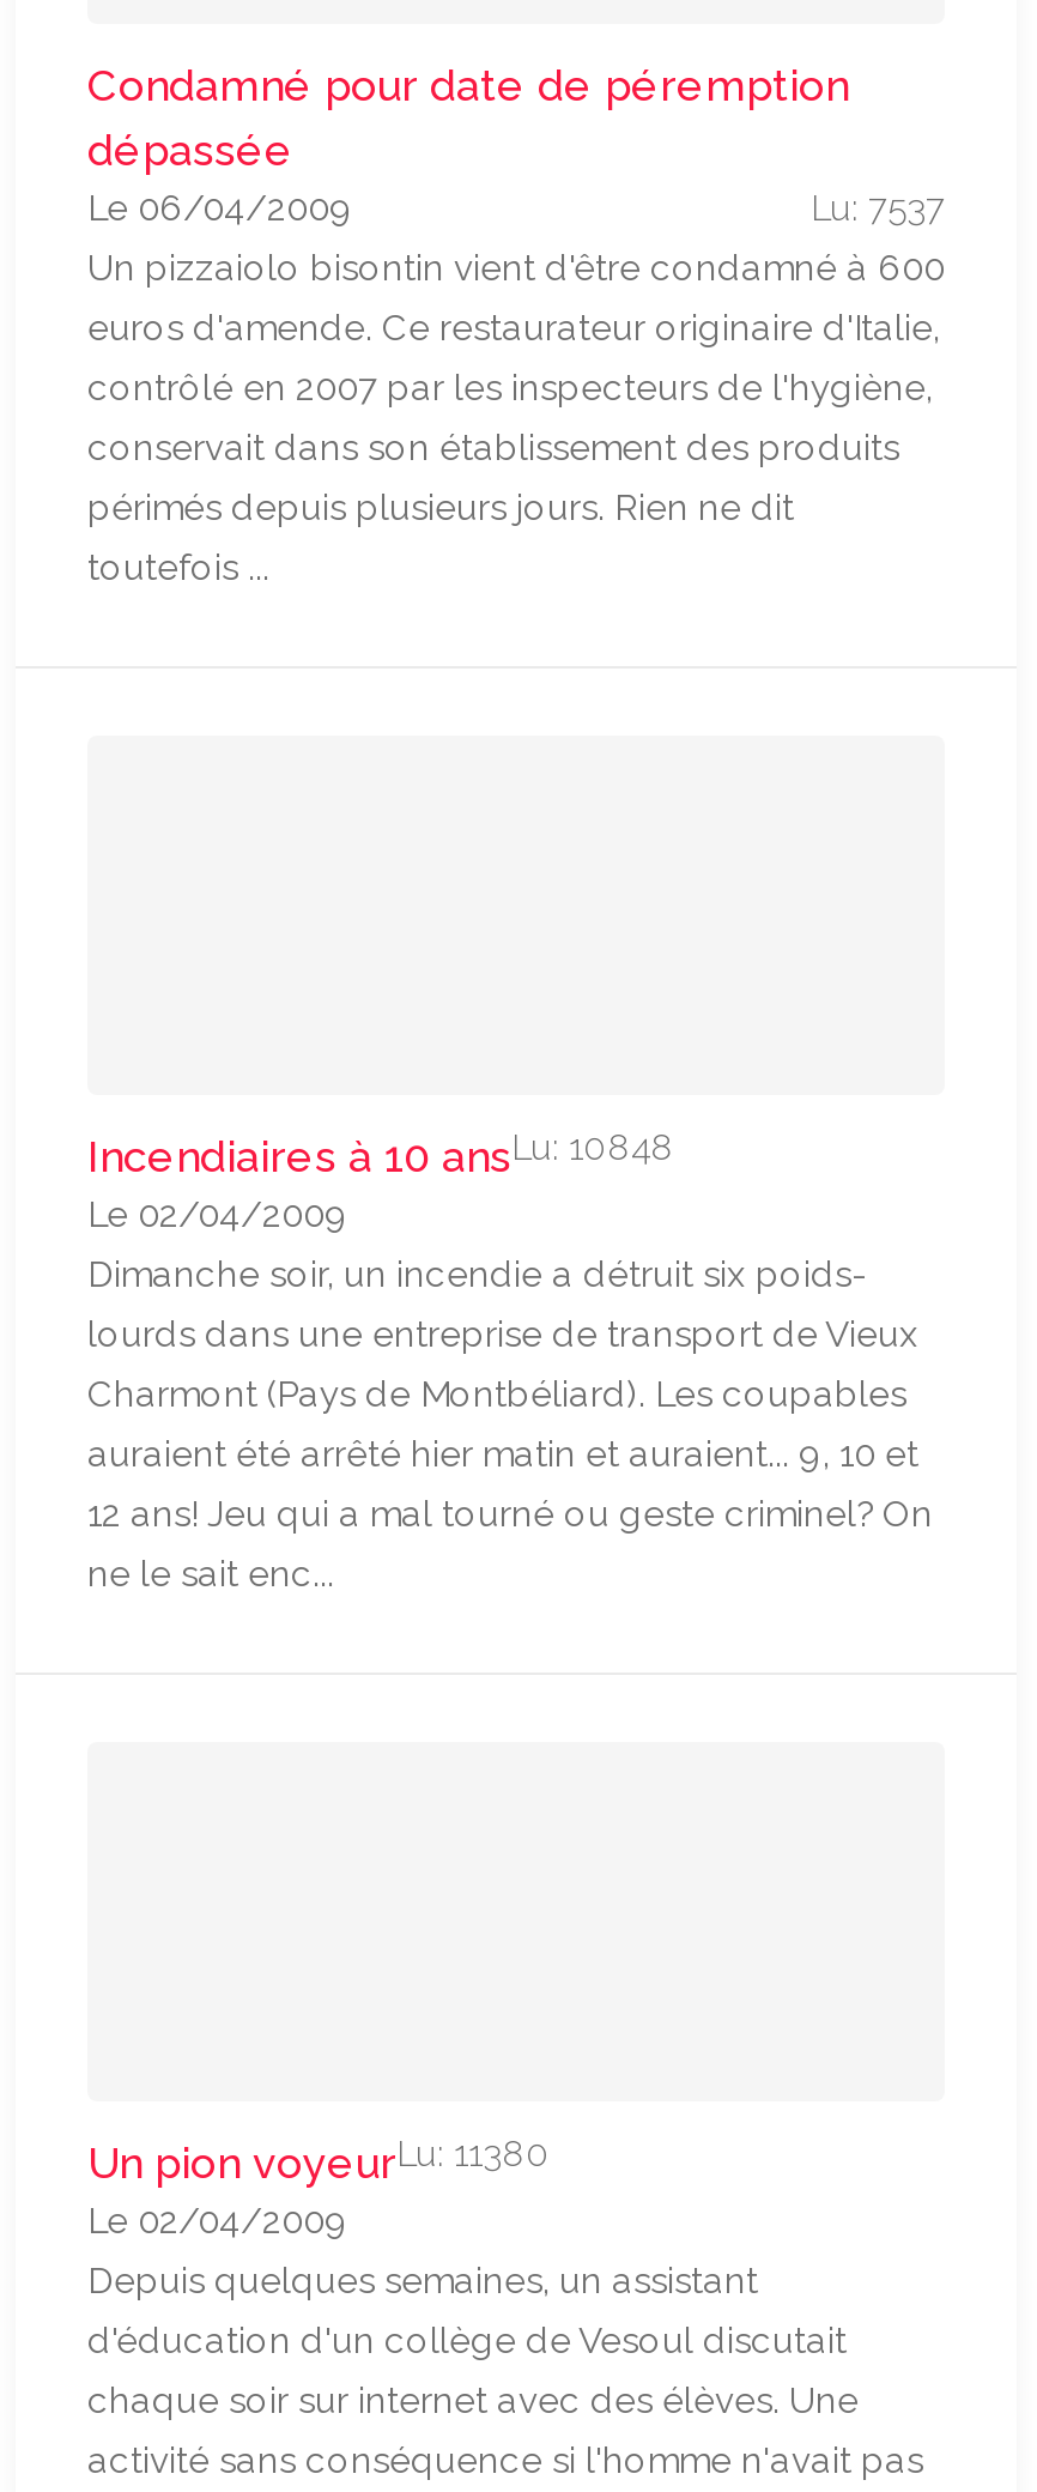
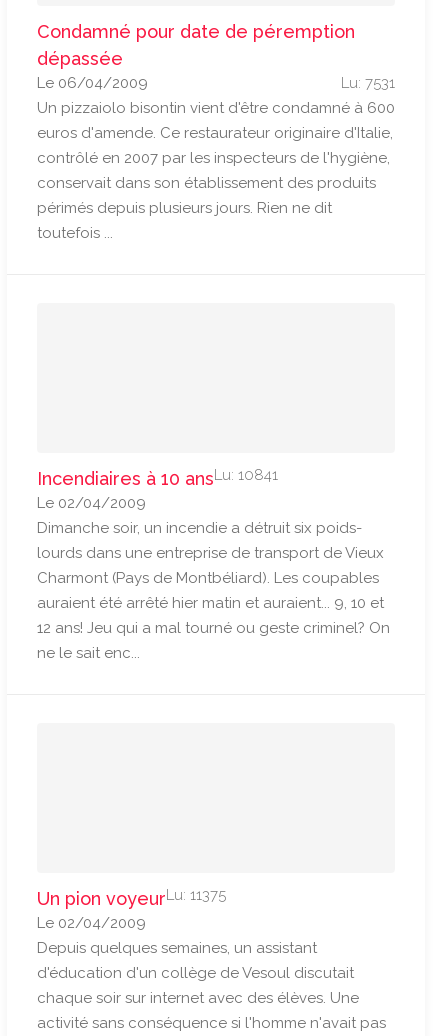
[811,187,945,230] Lu: 7537 -> [341,74,395,92] Lu: 7531
[87,1126,674,1181] Incendiaires à 10 ansLu: 10848 -> [37,466,278,489] Incendiaires à 10 ansLu: 10841
[87,2133,550,2188] Un pion voyeurLu: 11380 -> [37,886,226,909] Un pion voyeurLu: 11375

